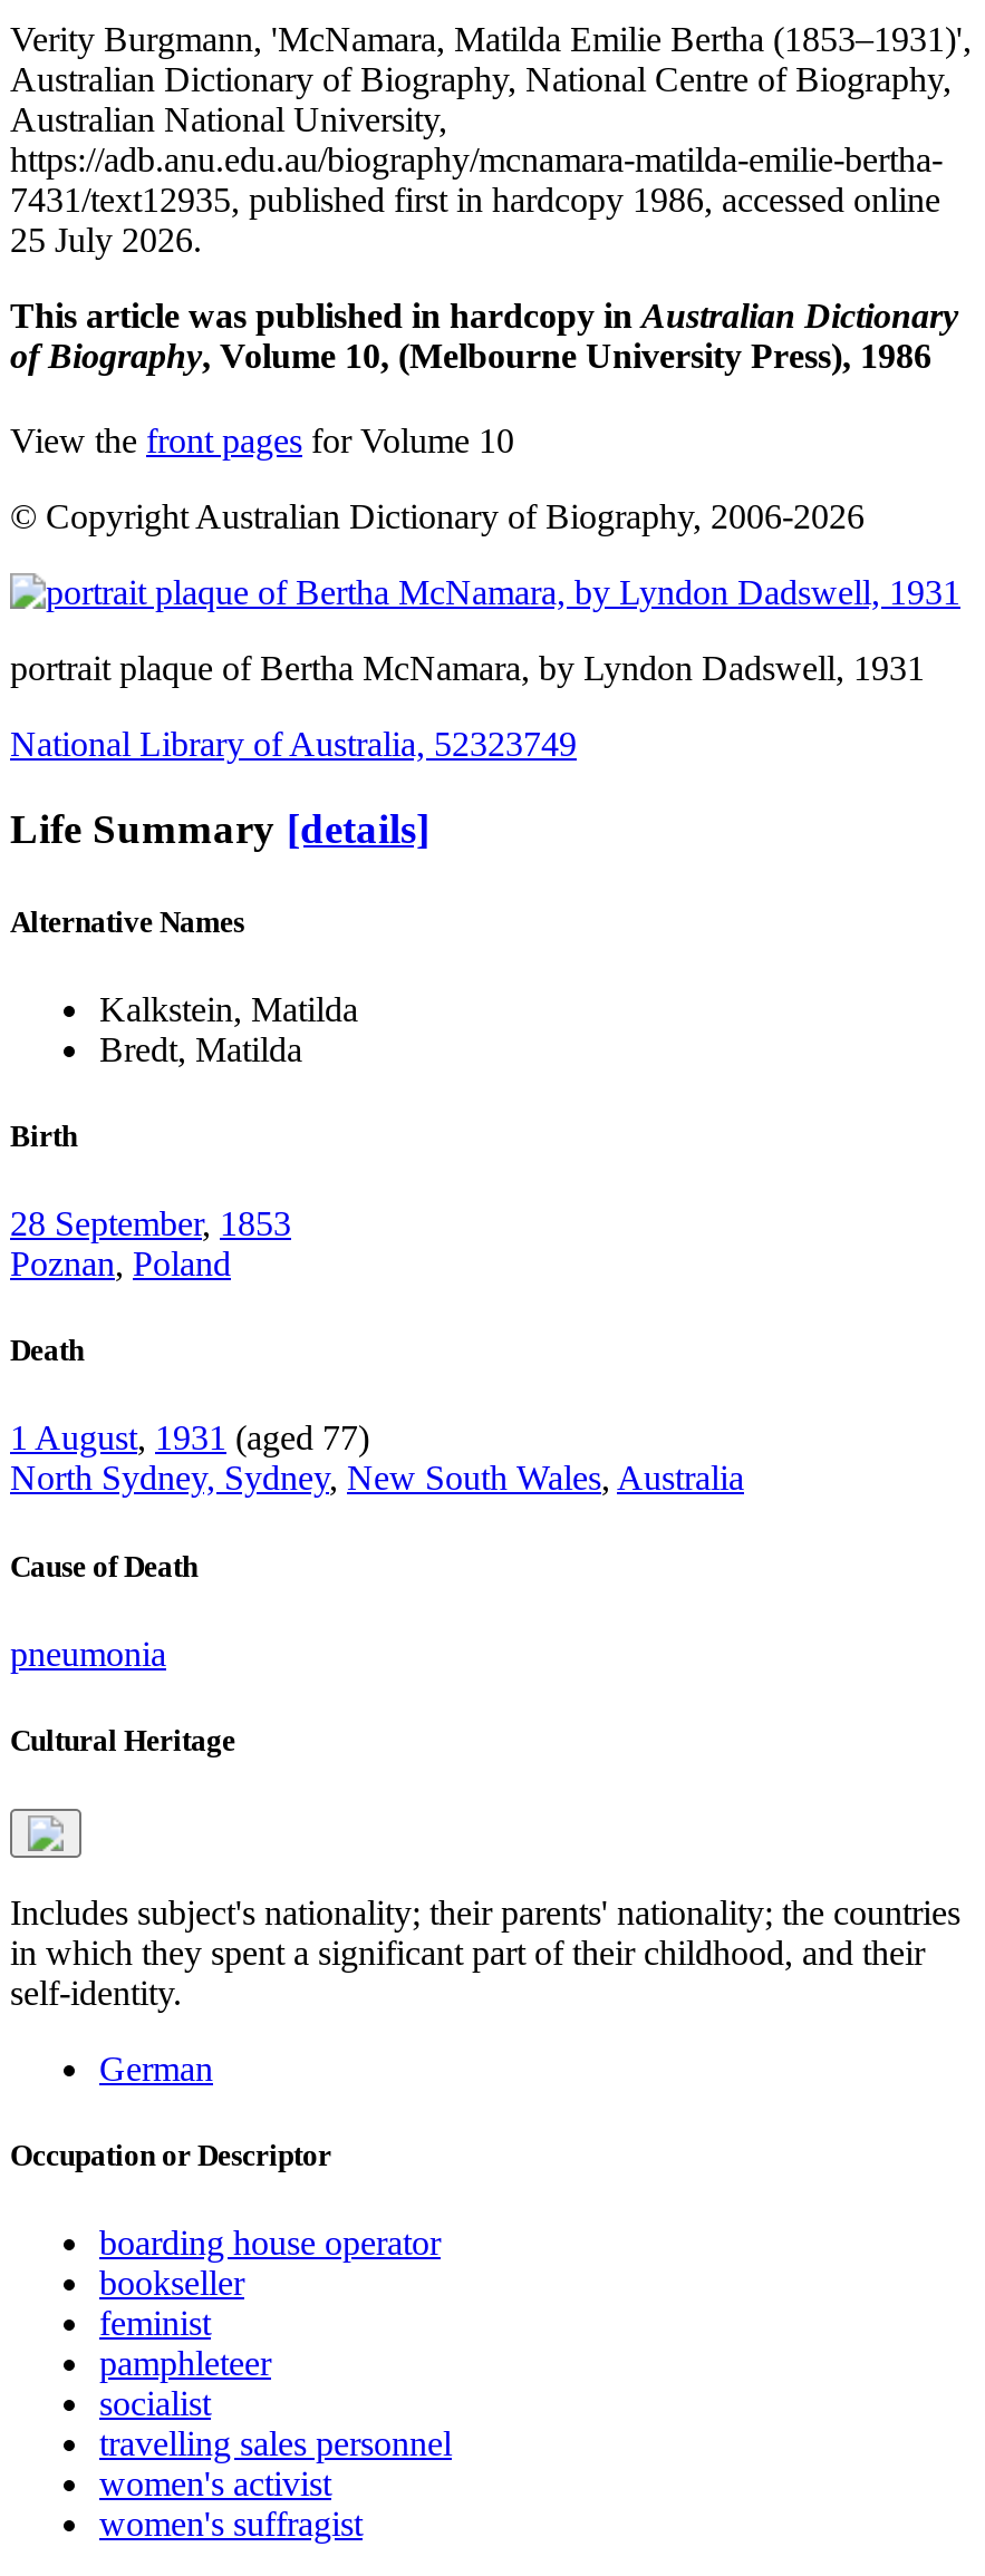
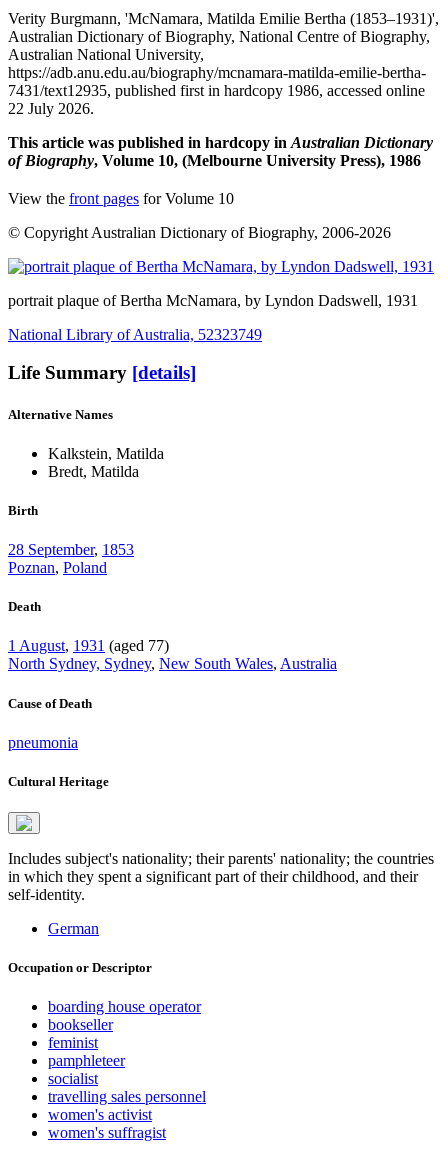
[10,220,202,258] 25 July 2026. -> [8,100,94,117] 22 July 2026.

